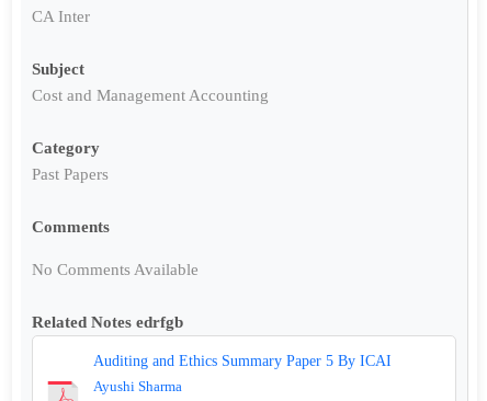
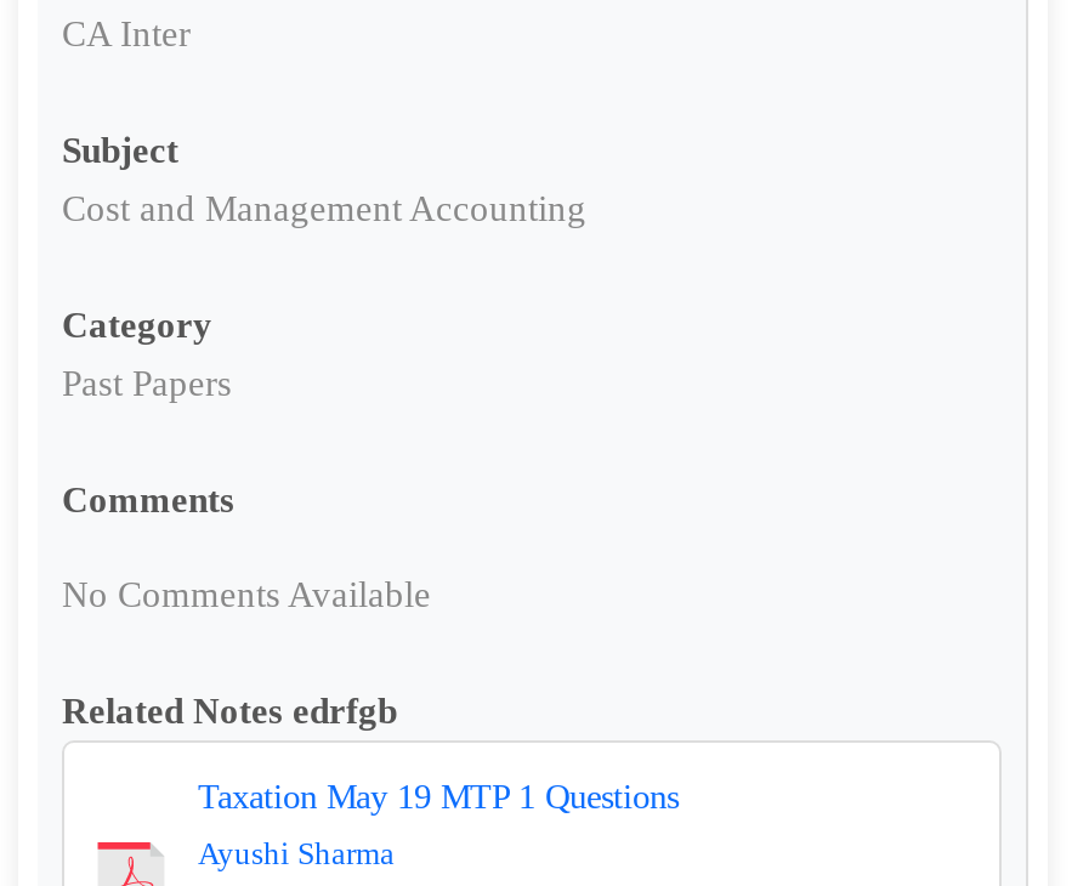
[93,351,392,369] Auditing and Ethics Summary Paper 5 By ICAI -> [198,776,679,814] Taxation May 19 MTP 1 Questions

